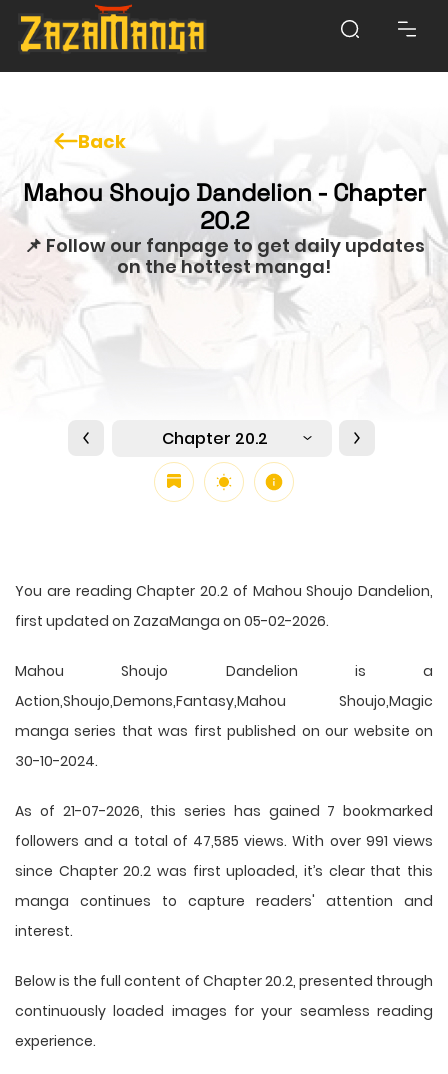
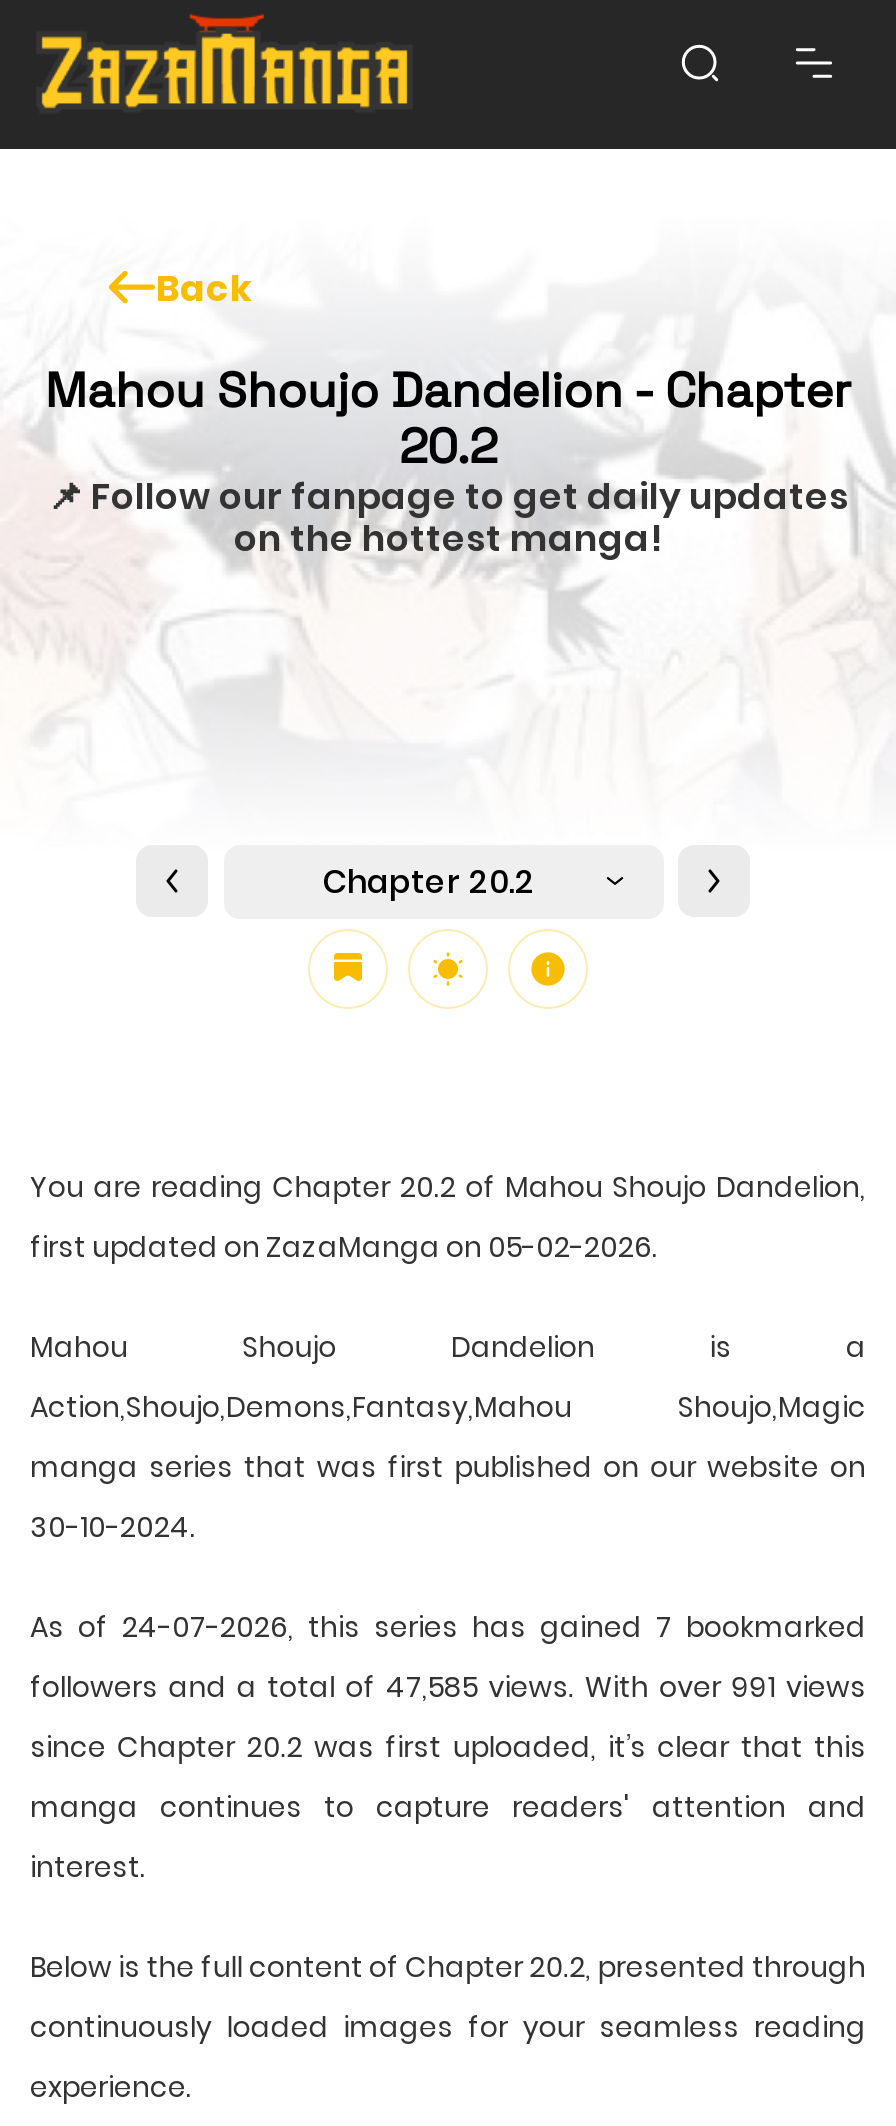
[15,801,433,821] As of 21-07-2026, this series has gained 7 bookmarked -> [30,1607,866,1647] As of 24-07-2026, this series has gained 7 bookmarked

